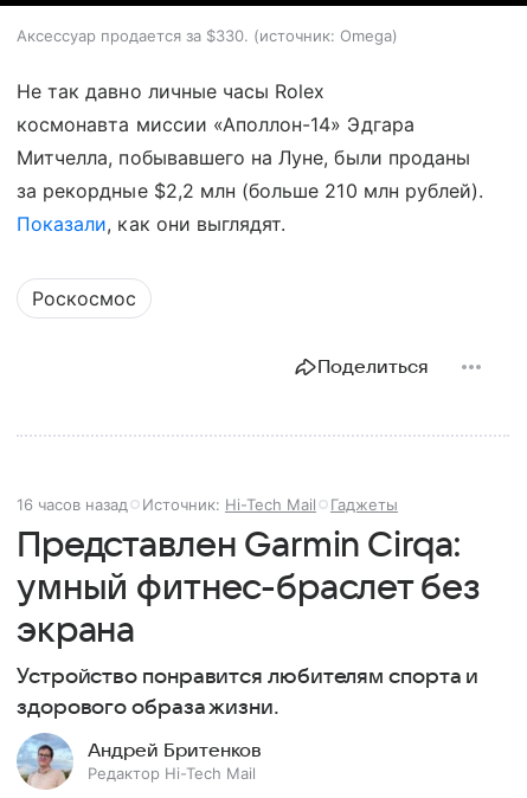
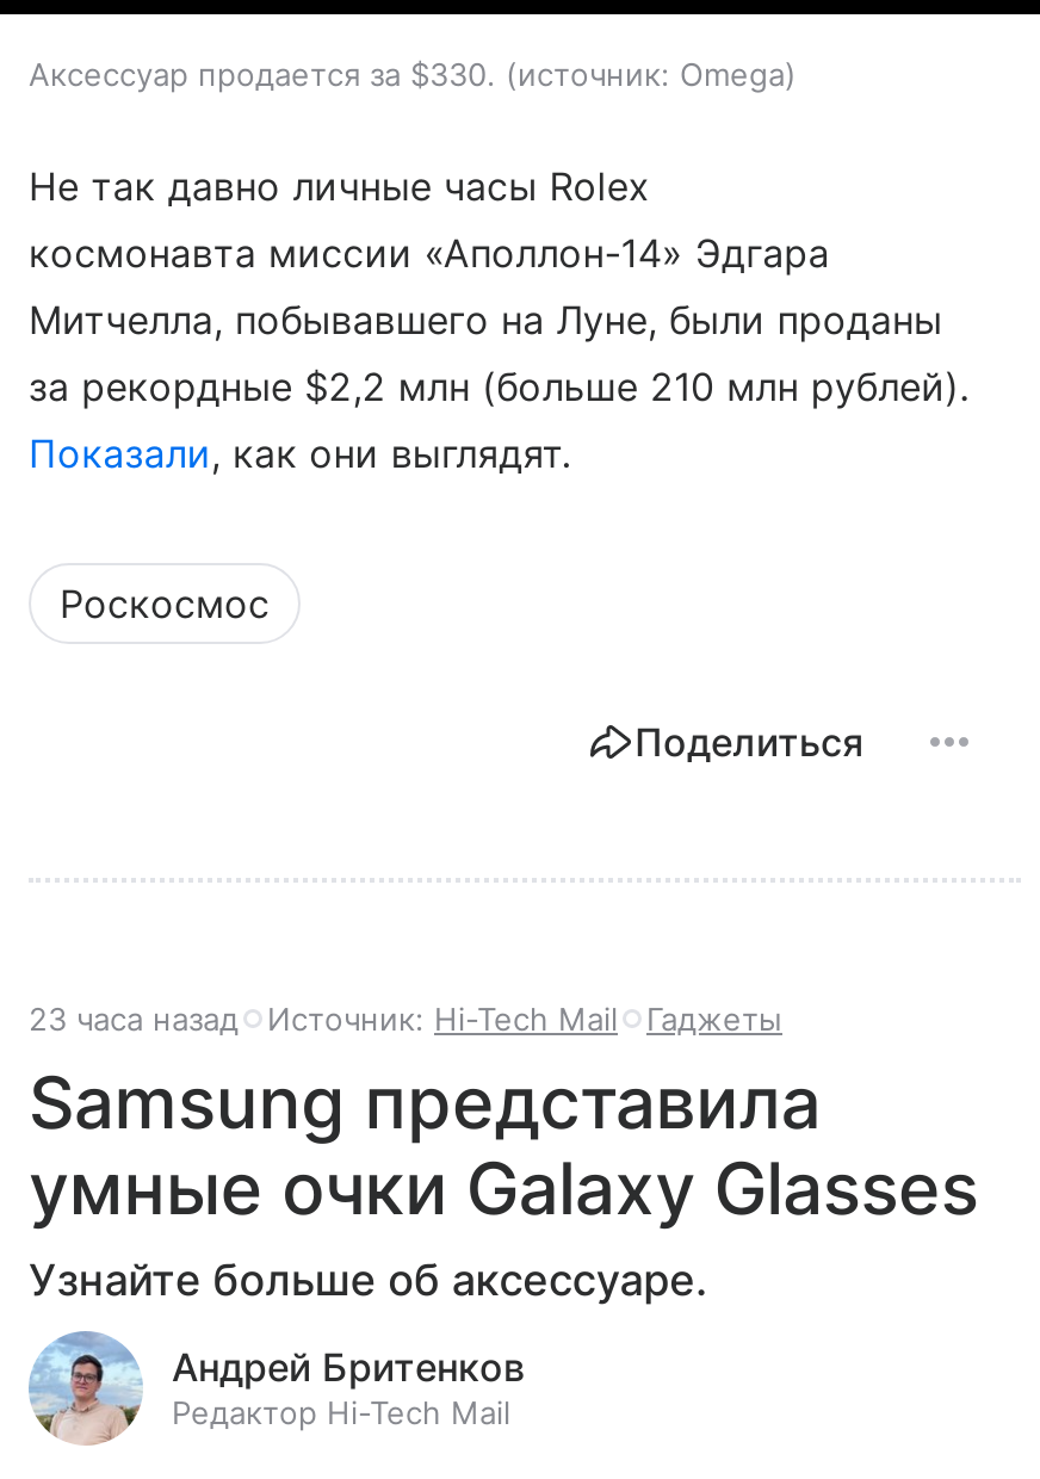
[17,495,398,514] 16 часов назад Источник: Hi-Tech Mail Гаджеты -> [29,999,782,1037] 23 часа назад Источник: Hi-Tech Mail Гаджеты
[17,525,480,718] Представлен Garmin Cirqa: | умный фитнес-браслет без | экрана | Устройство понравится любителям спорта и | здорового образа жизни. -> [29,1059,978,1304] Samsung представила | умные очки Galaxy Glasses | Узнайте больше об аксессуаре.

